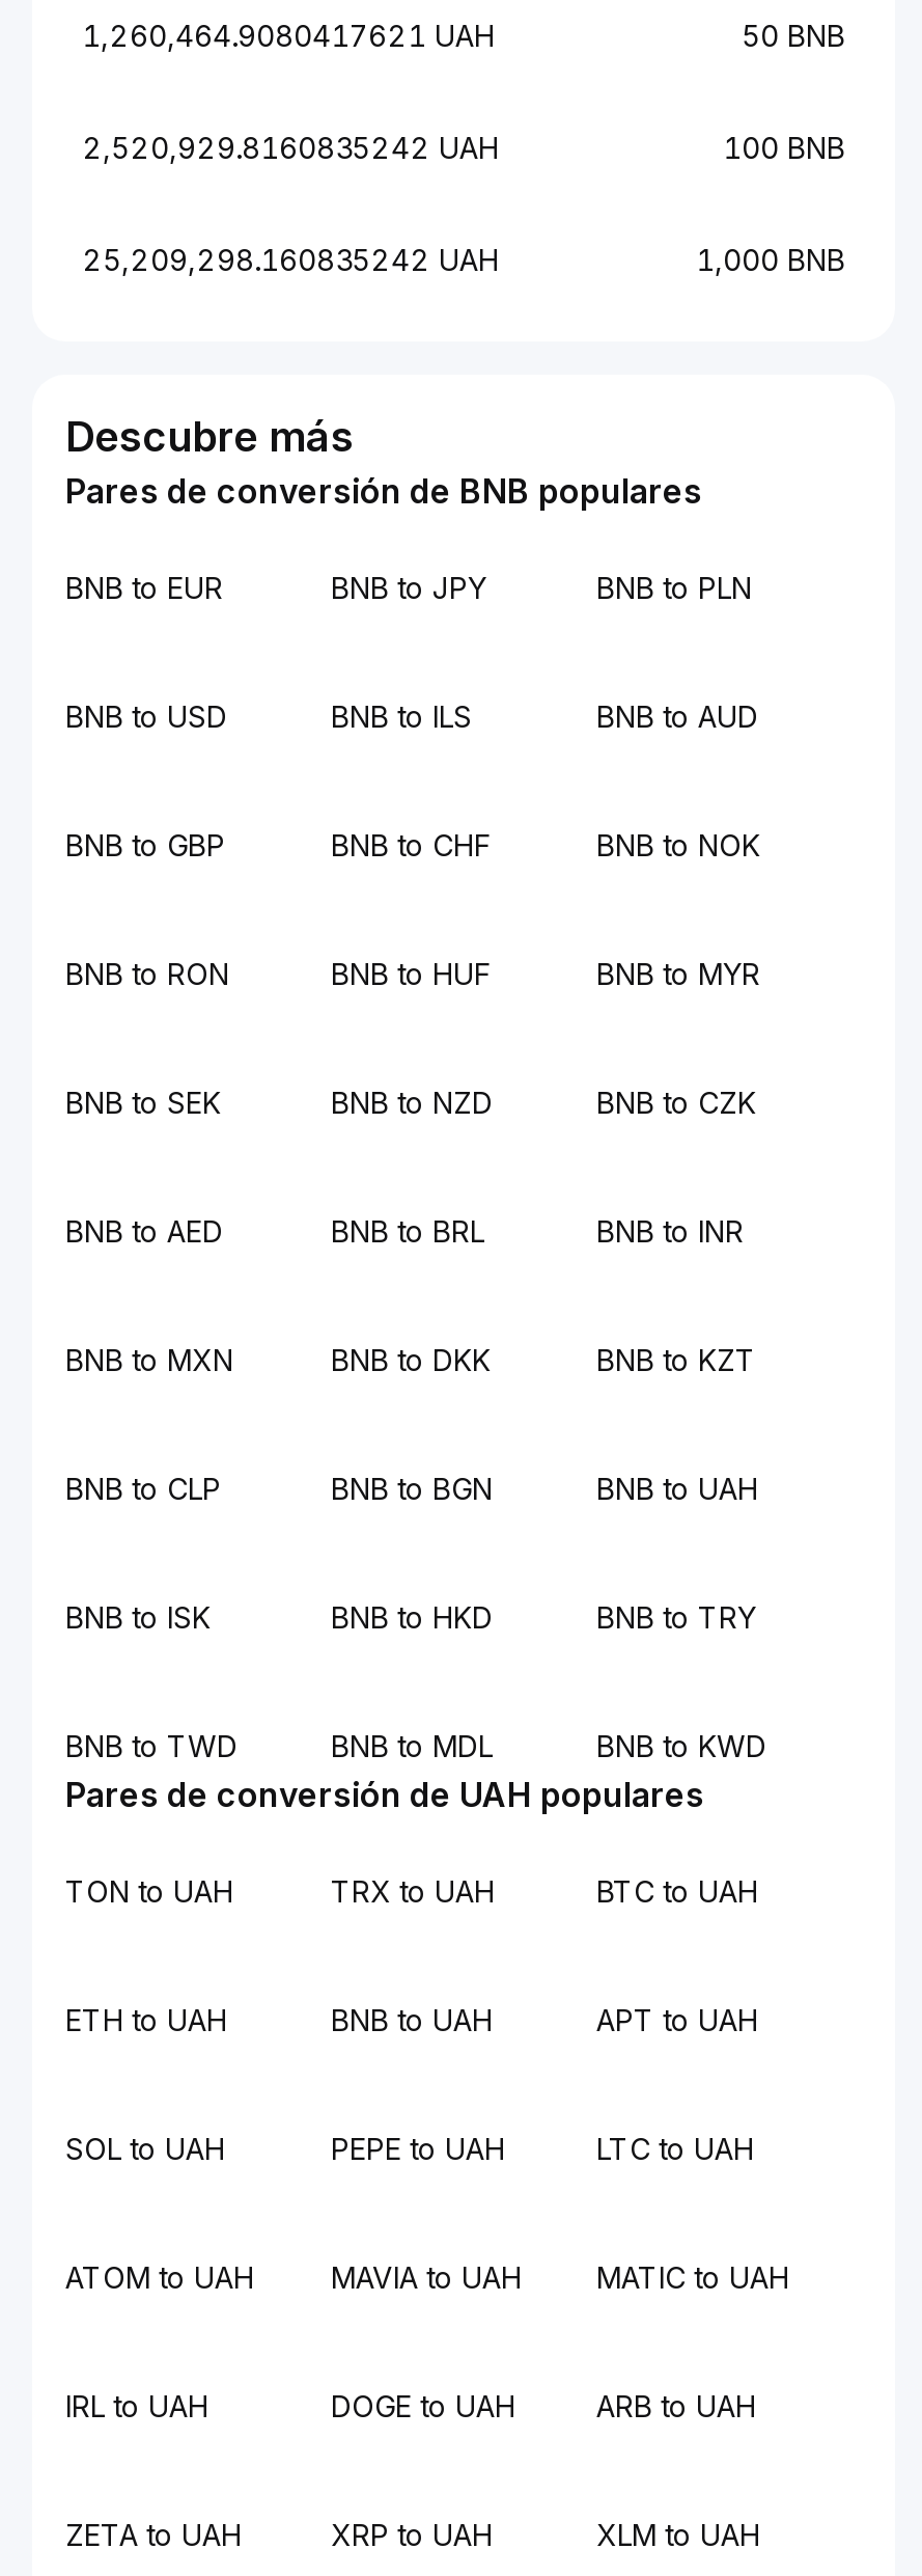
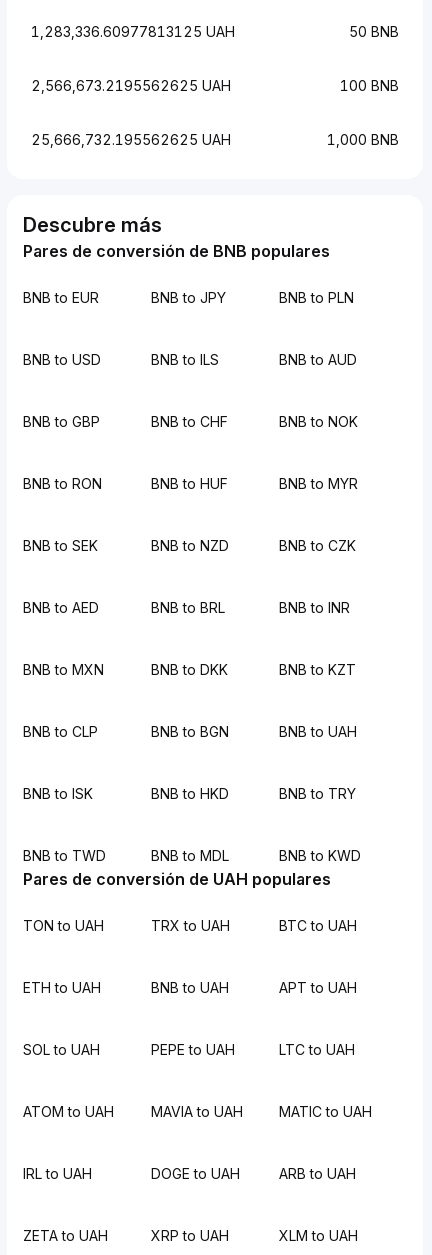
[82,18,495,53] 1,260,464.9080417621 UAH -> [31,23,235,40] 1,283,336.60977813125 UAH
[82,130,499,165] 2,520,929.8160835242 UAH -> [31,77,231,94] 2,566,673.2195562625 UAH
[82,242,499,277] 25,209,298.160835242 UAH -> [31,131,231,148] 25,666,732.195562625 UAH

